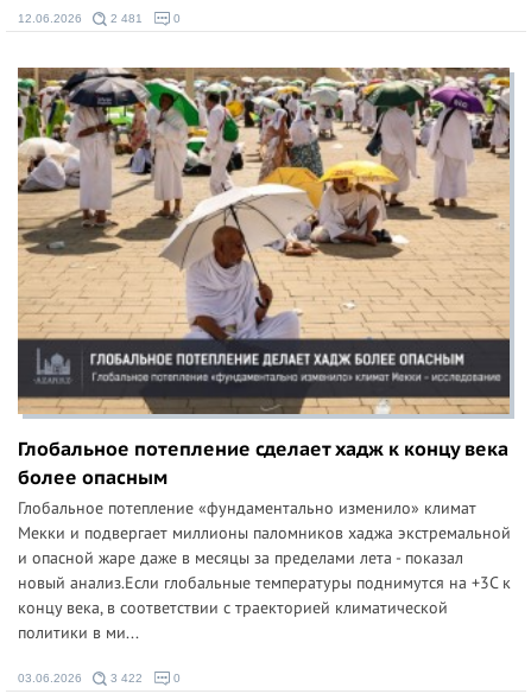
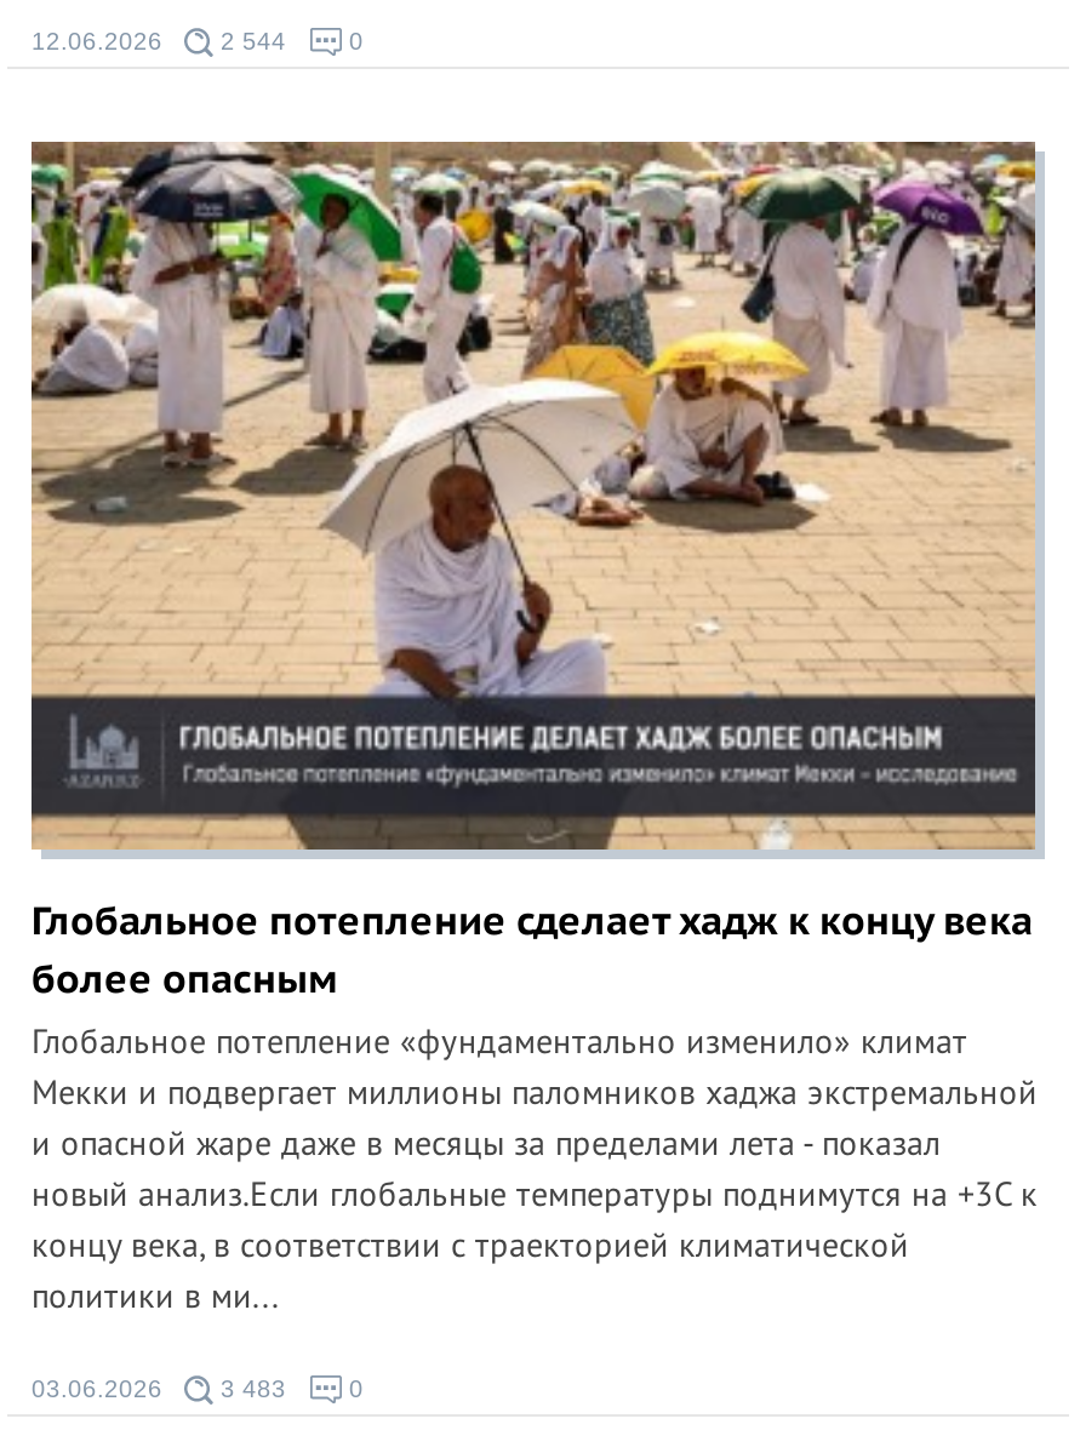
[18,12,143,25] 12.06.2026 2 481 -> [32,28,286,55] 12.06.2026 2 544
[18,672,143,685] 03.06.2026 3 422 -> [32,1376,286,1403] 03.06.2026 3 483

